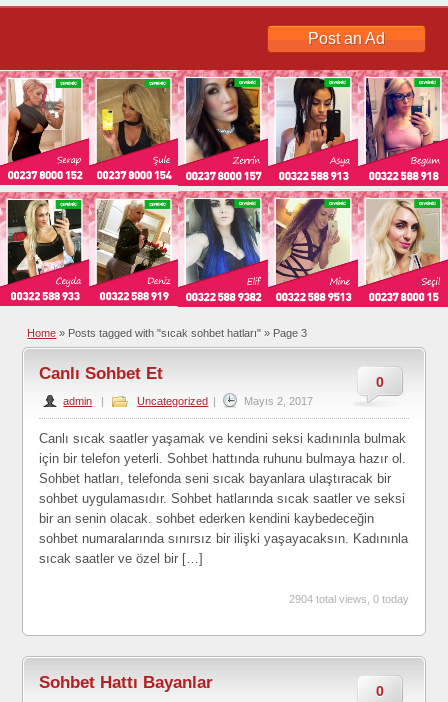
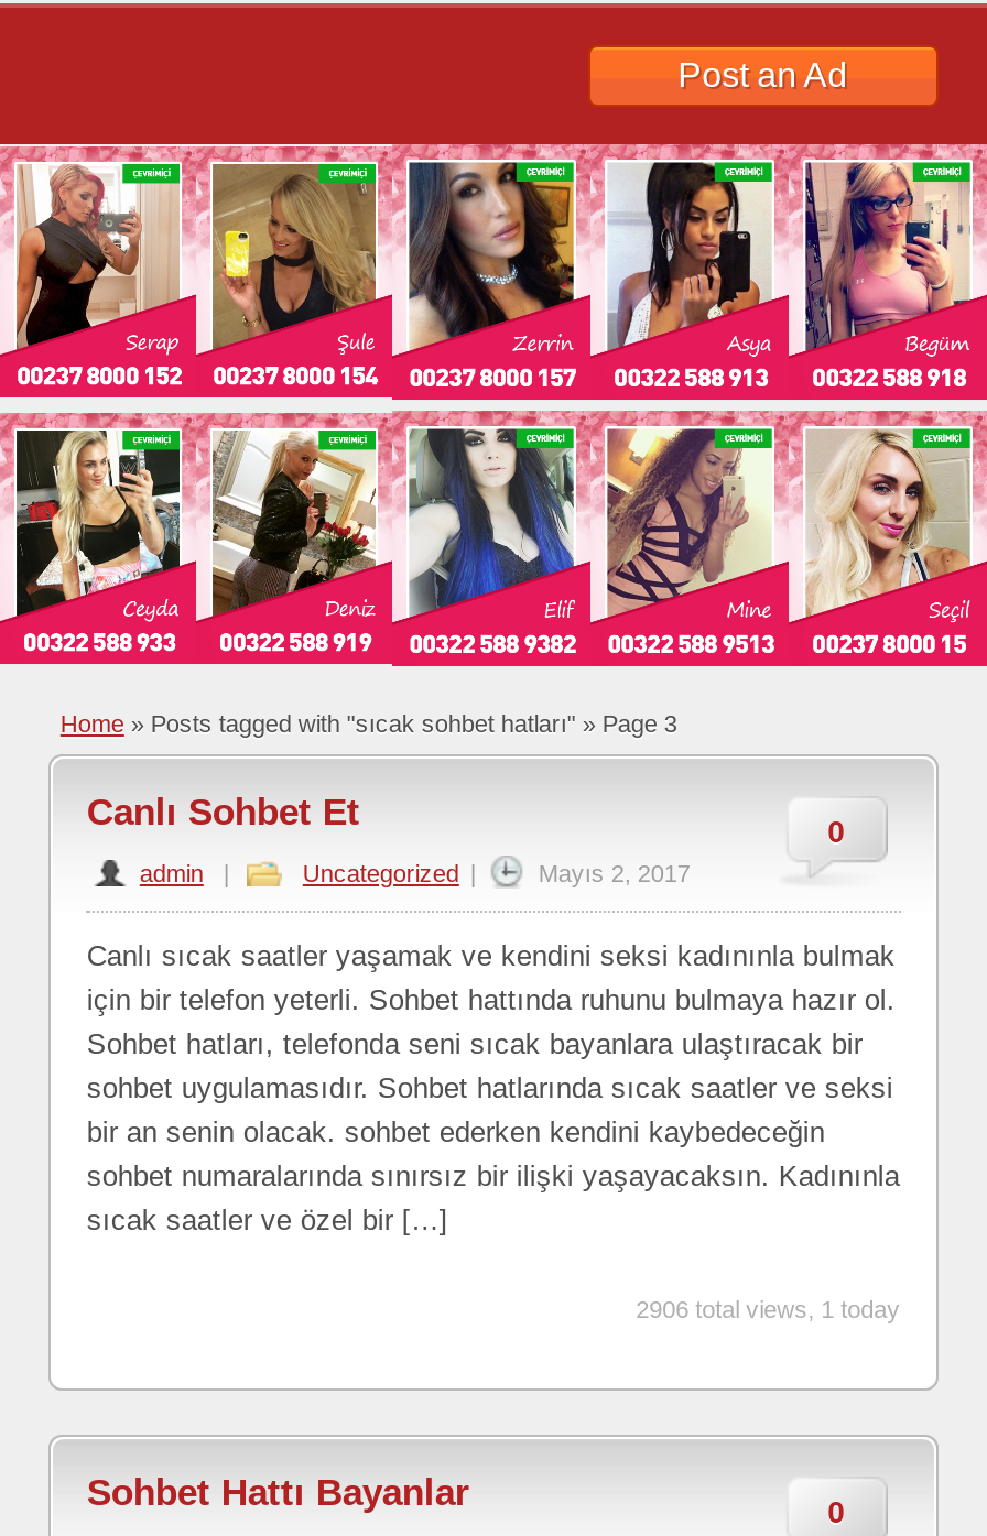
[289,593,409,605] 2904 total views, 0 today -> [636,1296,900,1322] 2906 total views, 1 today

